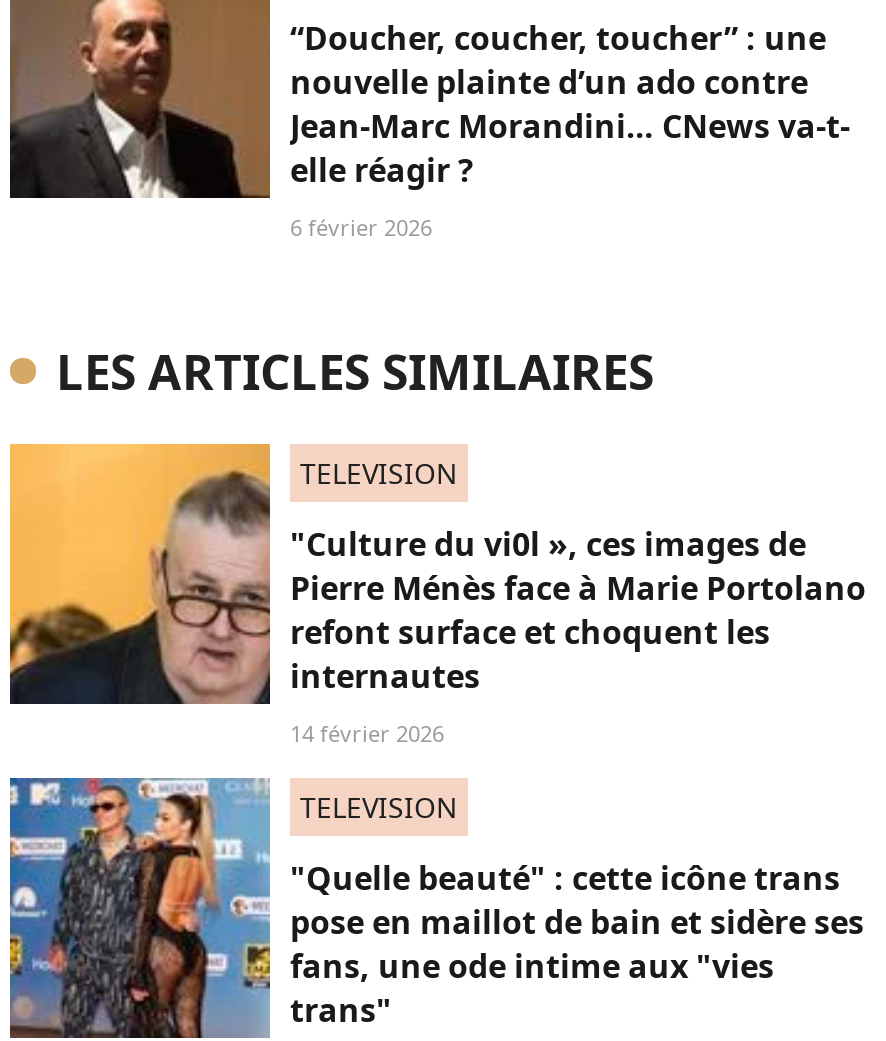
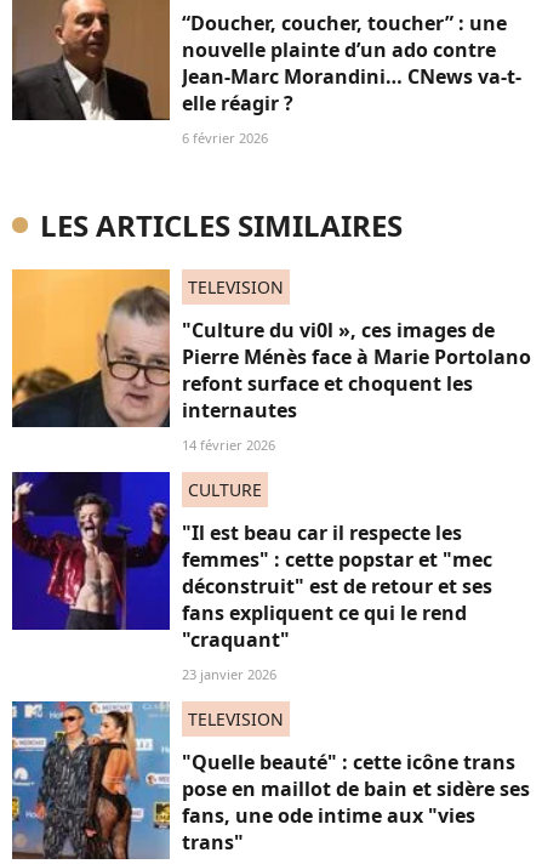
none -> [11,471,492,683] [image] | CULTURE | "Il est beau car il respecte les | femmes" : cette popstar et "mec | déconstruit" est de retour et ses | fans expliquent ce qui le rend | "craquant" | 23 janvier 2026

